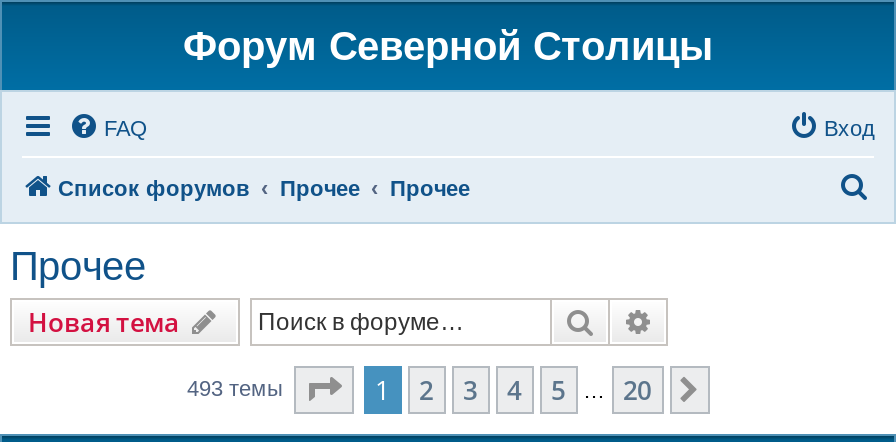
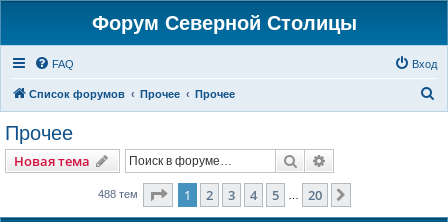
[187,376,289,400] 493 темы -> [97,188,140,200] 488 тем

